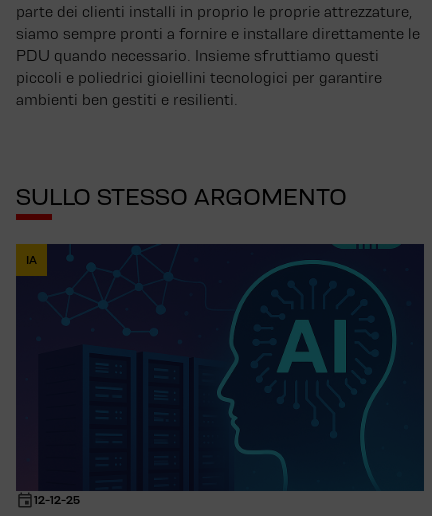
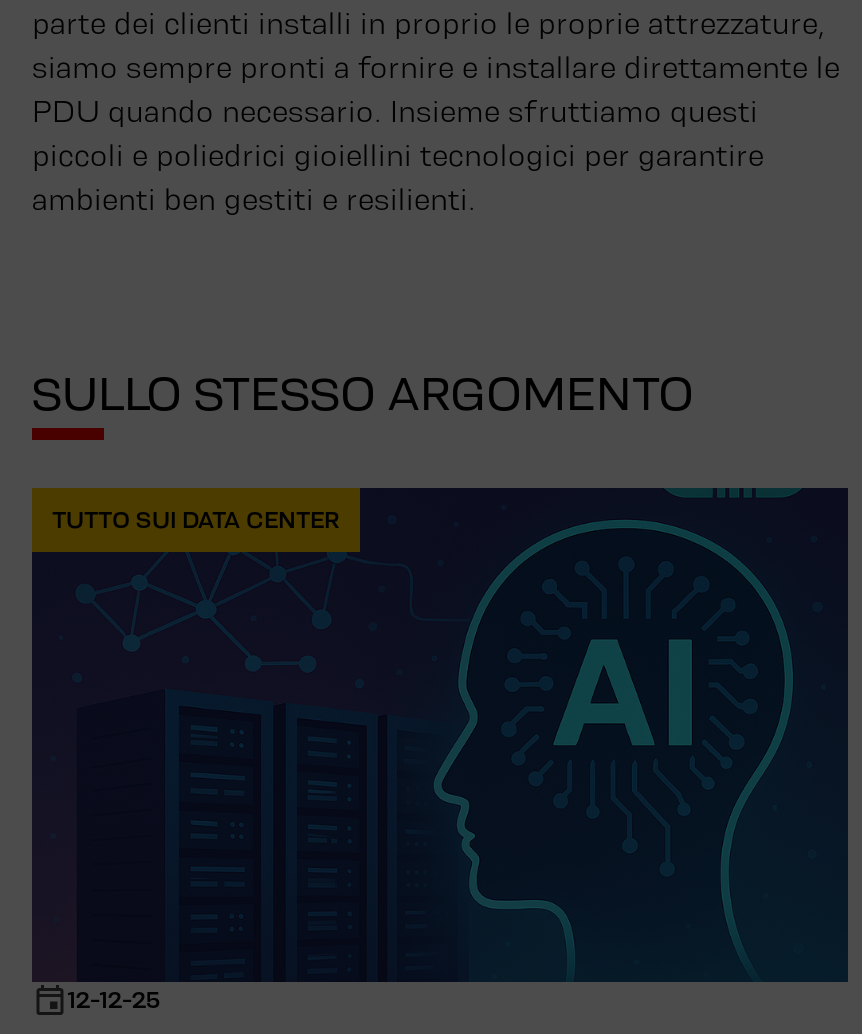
[26,253,37,266] IA -> [52,506,340,532] TUTTO SUI DATA CENTER

